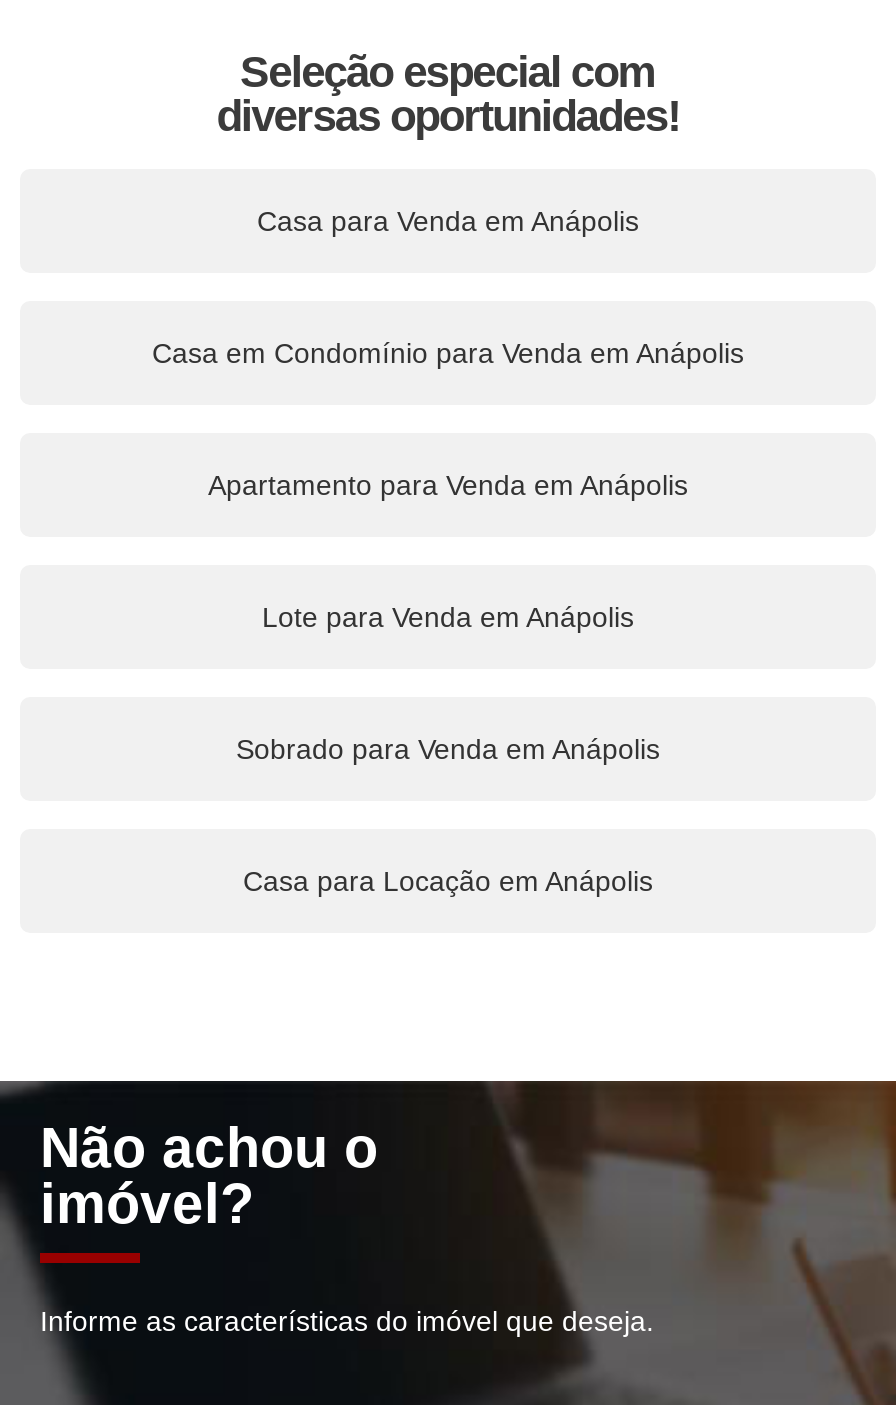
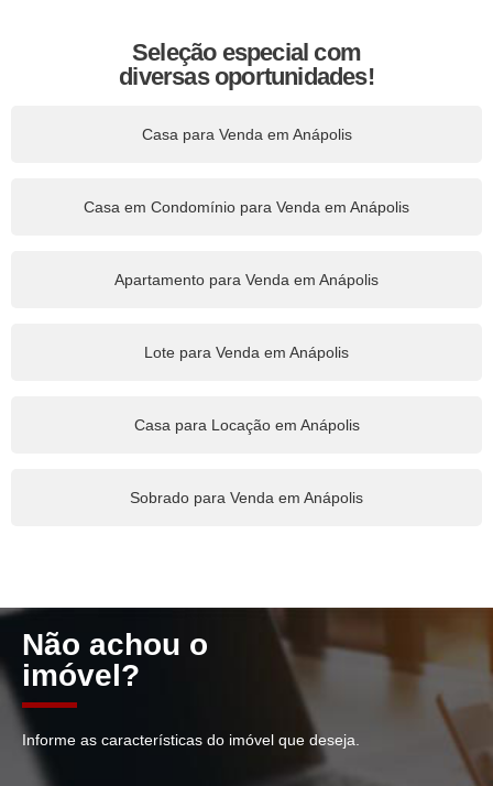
moved [236,733,660,765] -> [130,489,363,506]: Sobrado para Venda em Anápolis
moved [243,865,653,897] -> [134,416,359,434]: Casa para Locação em Anápolis

